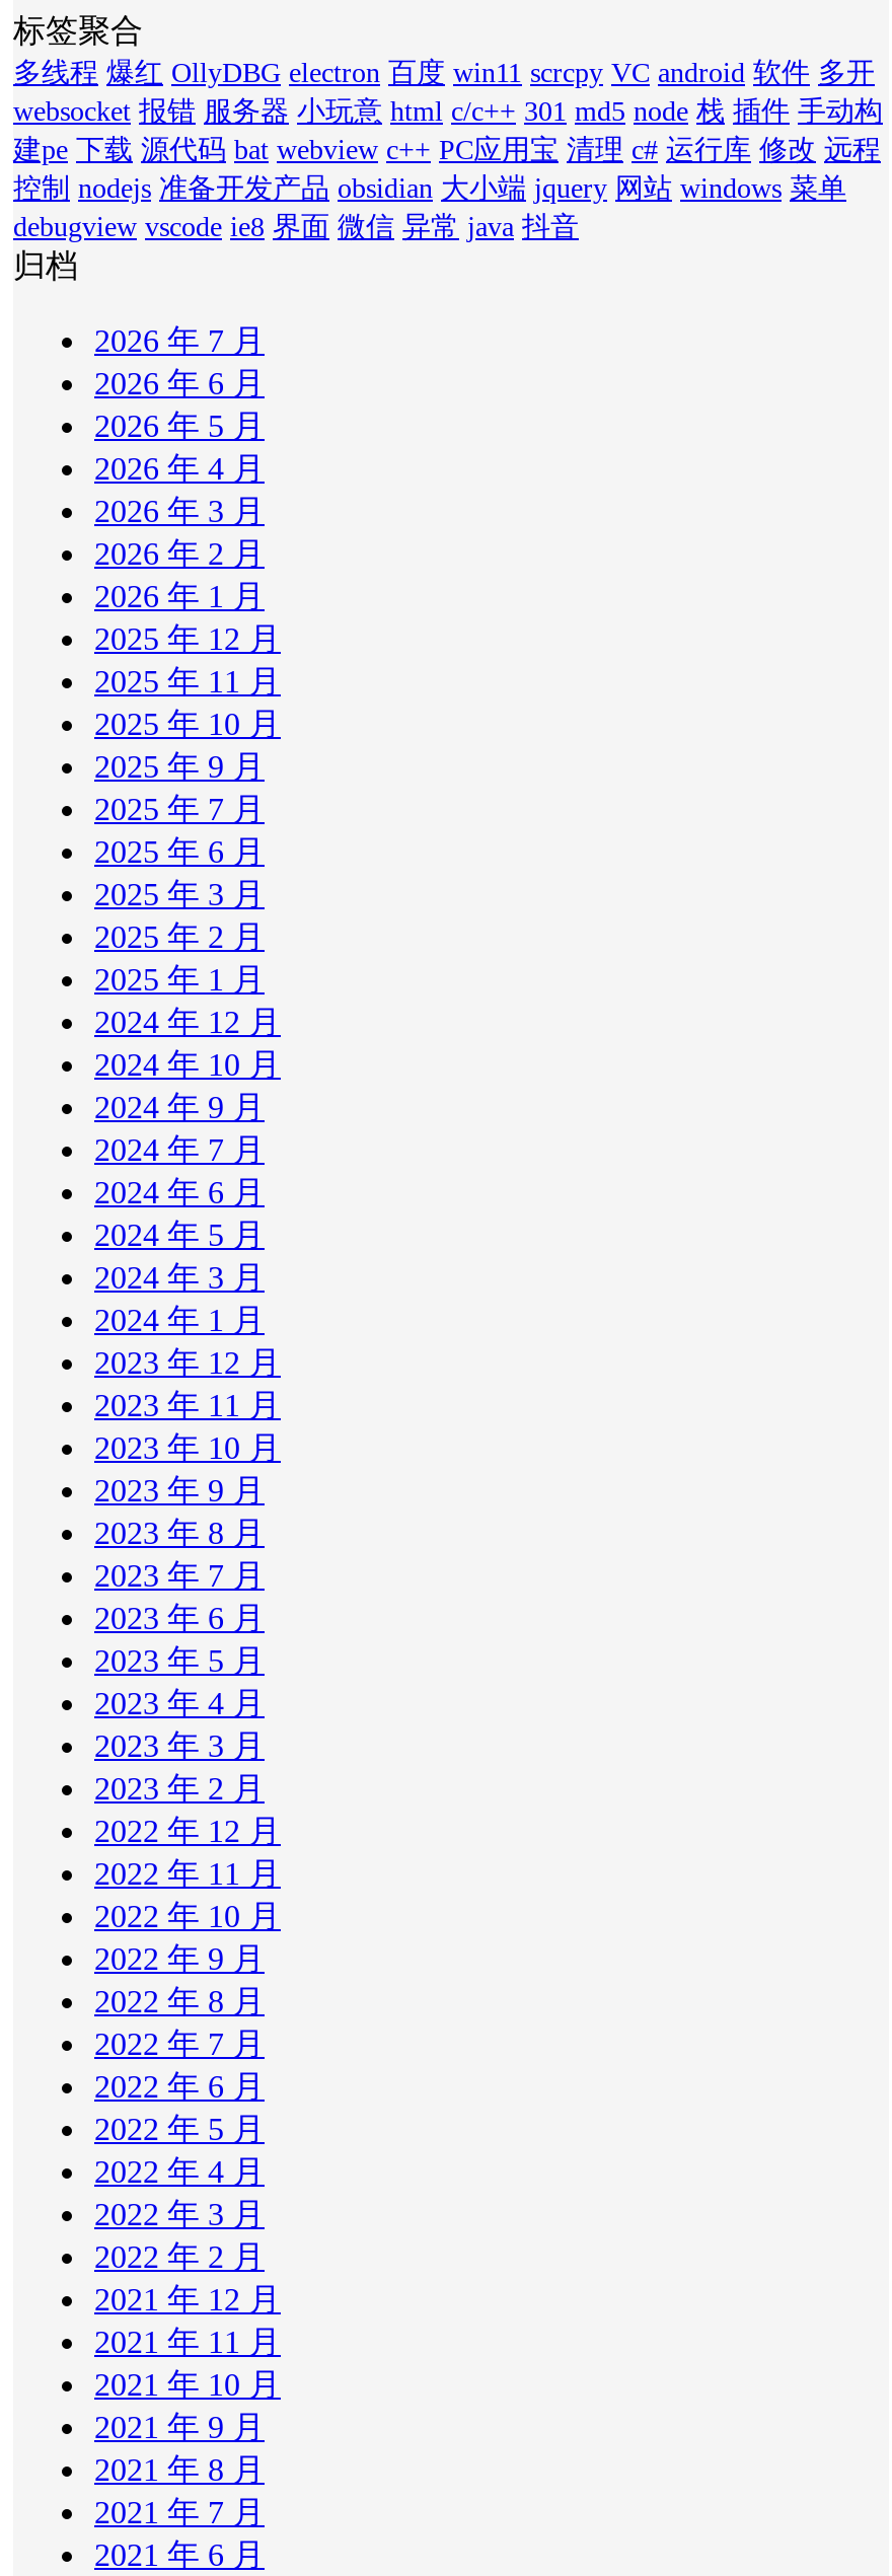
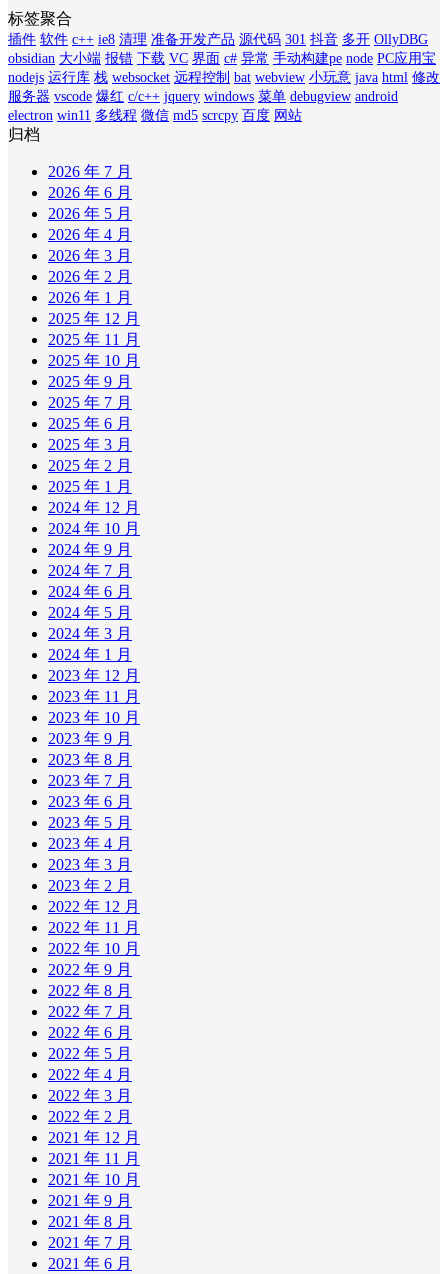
[13,58,883,243] 多线程 爆红 OllyDBG electron 百度 win11 scrcpy VC android 软件 多开 | websocket 报错 服务器 小玩意 html c/c++ 301 md5 node 栈 插件 手动构 | 建pe 下载 源代码 bat webview c++ PC应用宝 清理 c# 运行库 修改 远程 | 控制 nodejs 准备开发产品 obsidian 大小端 jquery 网站 windows 菜单 | debugview vscode ie8 界面 微信 异常 java 抖音 -> [8,32,440,123] 插件 软件 c++ ie8 清理 准备开发产品 源代码 301 抖音 多开 OllyDBG | obsidian 大小端 报错 下载 VC 界面 c# 异常 手动构建pe node PC应用宝 | nodejs 运行库 栈 websocket 远程控制 bat webview 小玩意 java html 修改 | 服务器 vscode 爆红 c/c++ jquery windows 菜单 debugview android | electron win11 多线程 微信 md5 scrcpy 百度 网站

